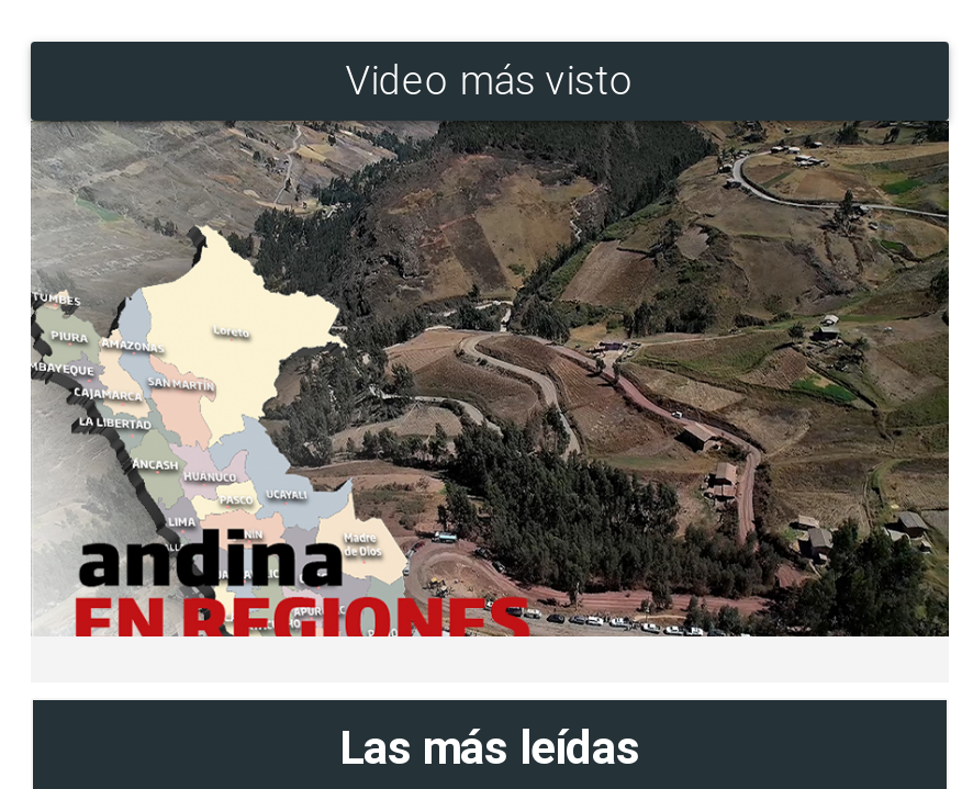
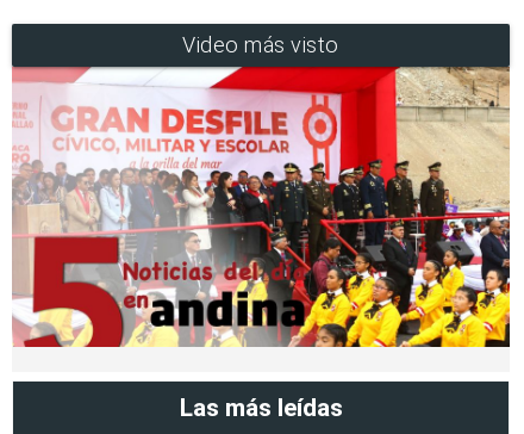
[29,121,951,639] [image] -> [12,66,511,348] [image]

